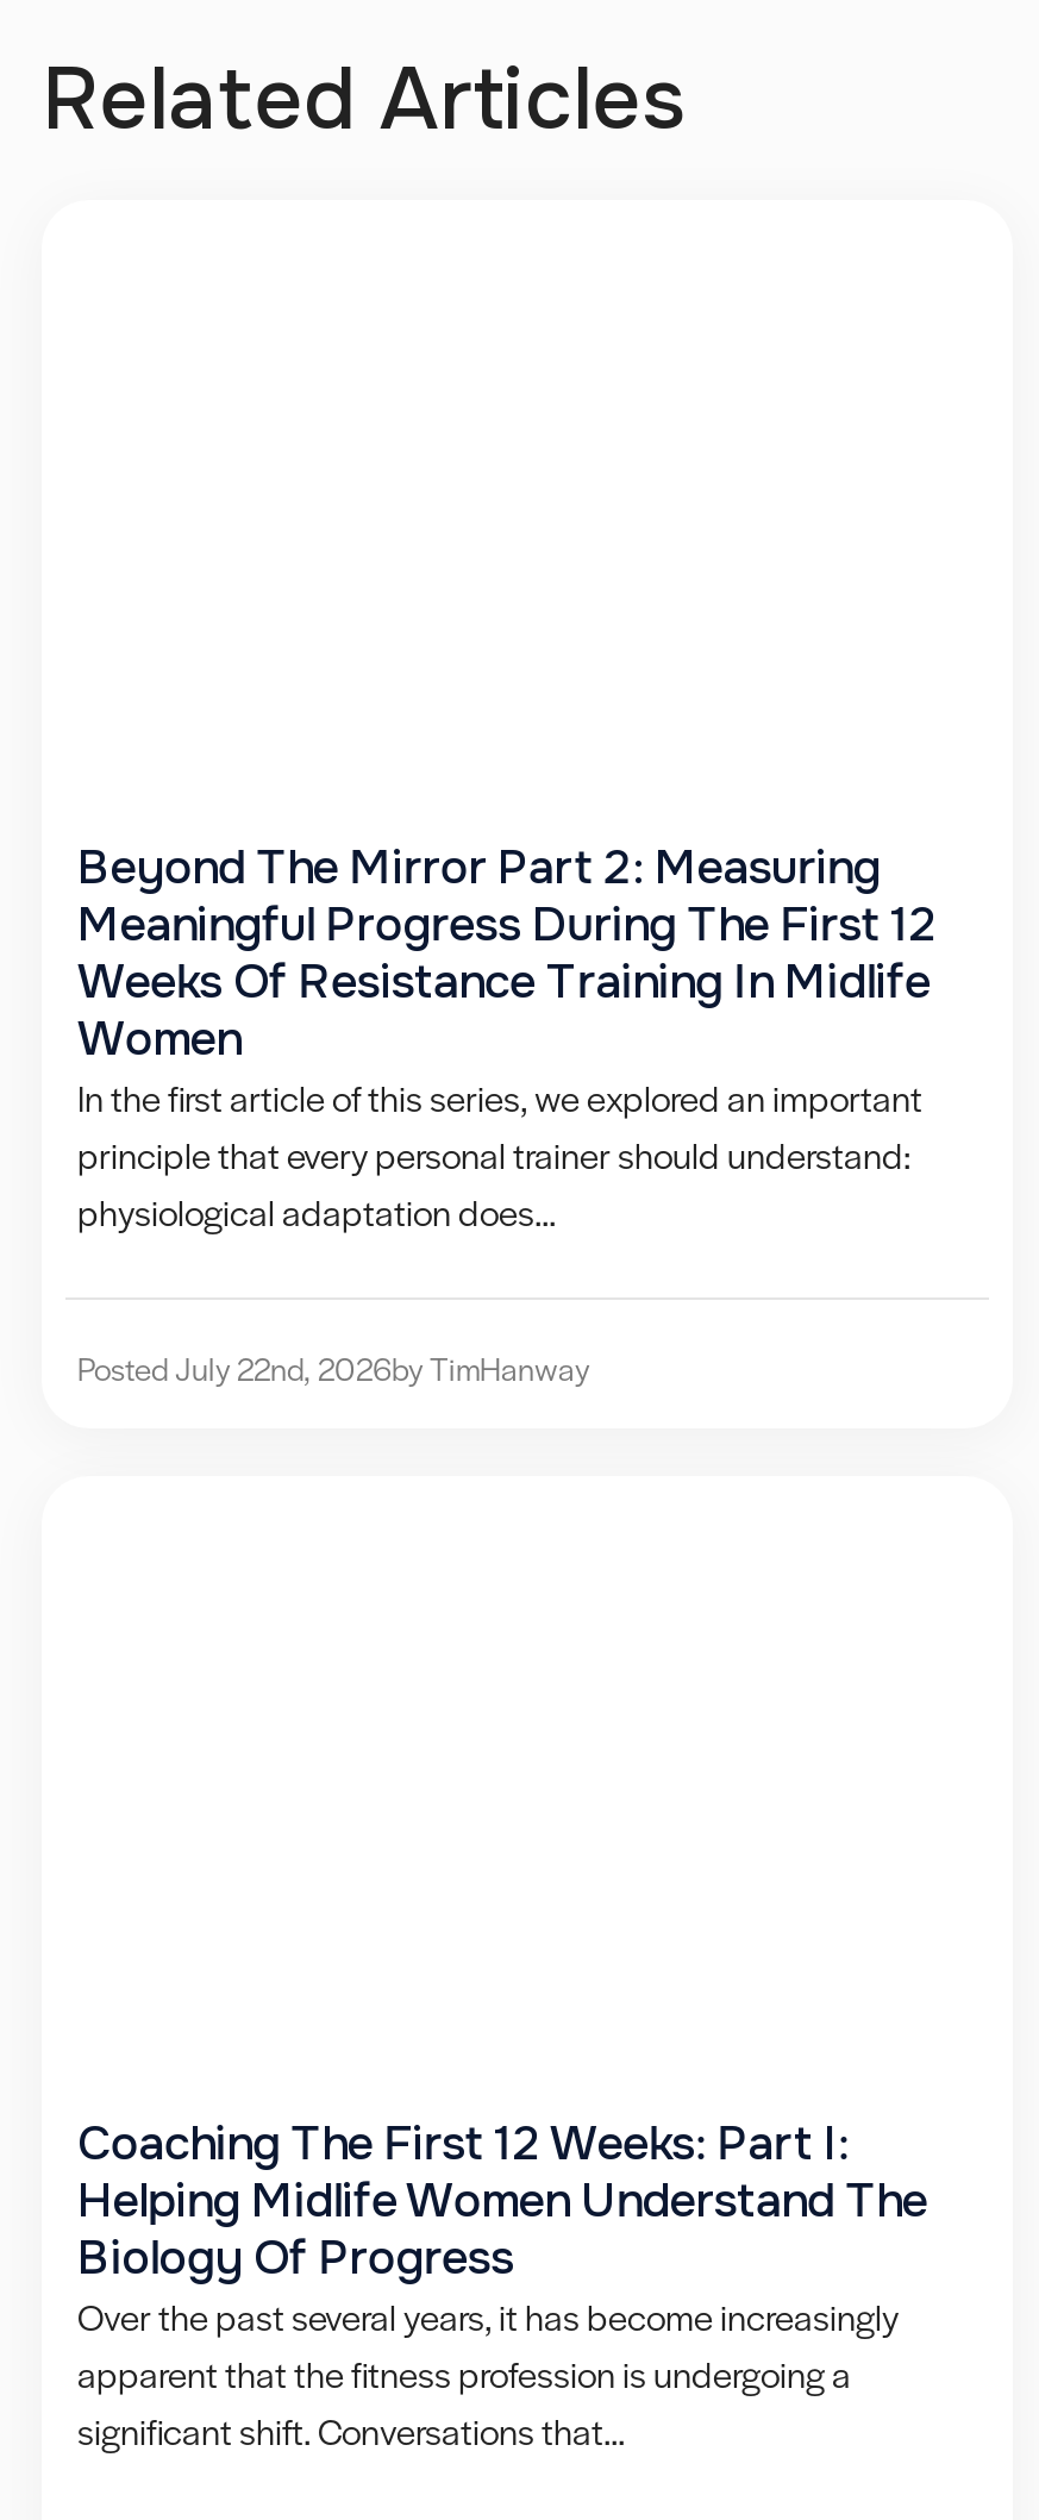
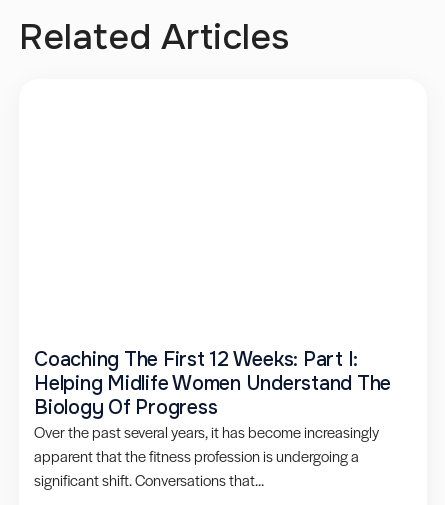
[77,838,937,1391] Beyond The Mirror Part 2: Measuring | Meaningful Progress During The First 12 | Weeks Of Resistance Training In Midlife | Women | In the first article of this series, we explored an important | principle that every personal trainer should understand: | physiological adaptation does... | Posted July 22nd, 2026by TimHanway -> none

